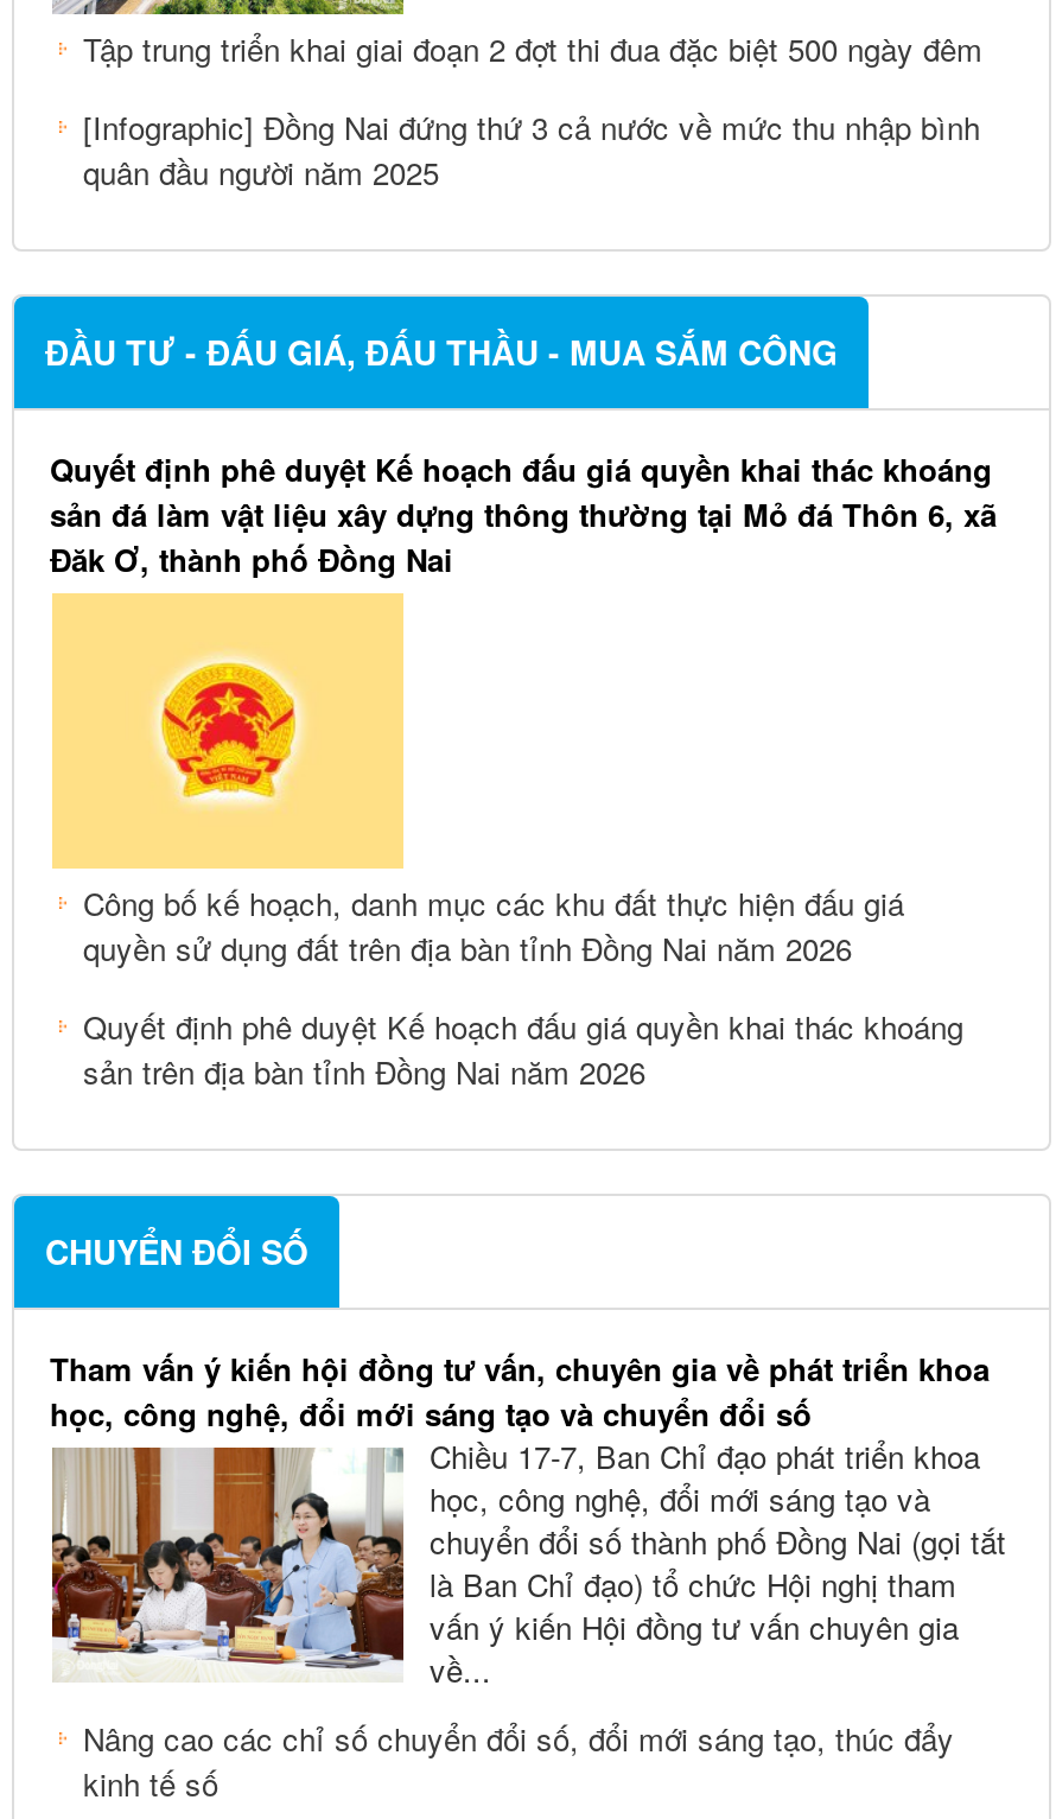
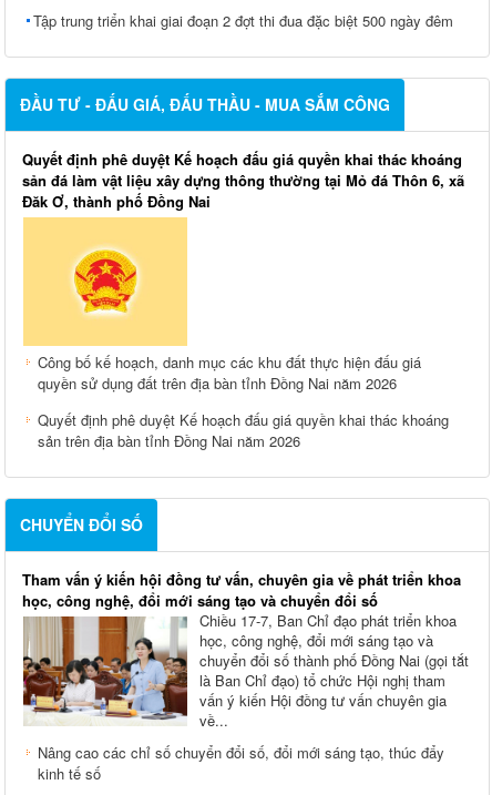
[83,105,980,195] [Infographic] Đồng Nai đứng thứ 3 cả nước về mức thu nhập bình | quân đầu người năm 2025 -> none

